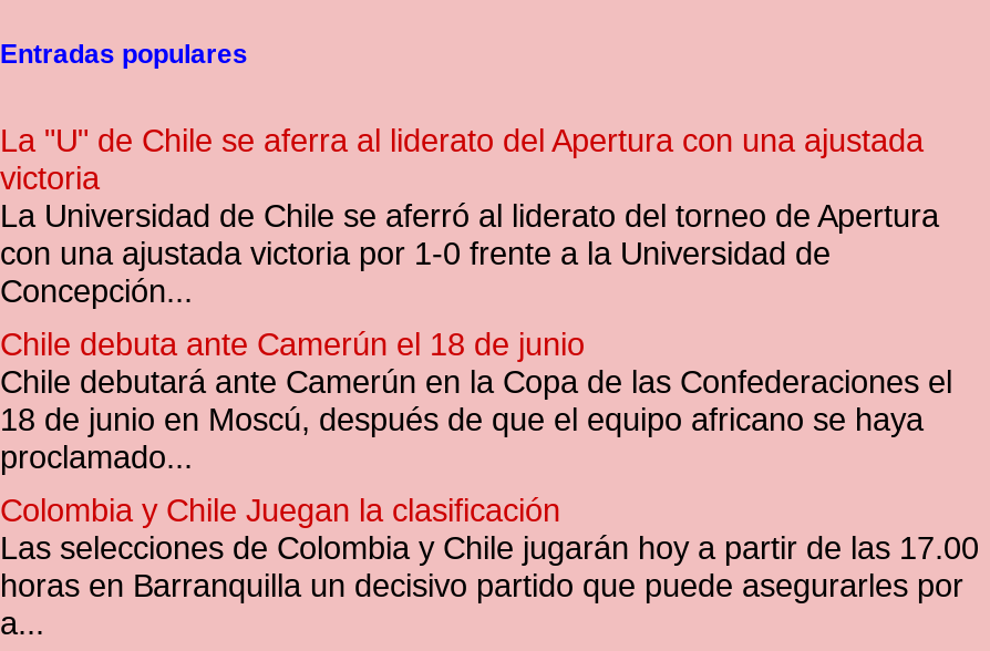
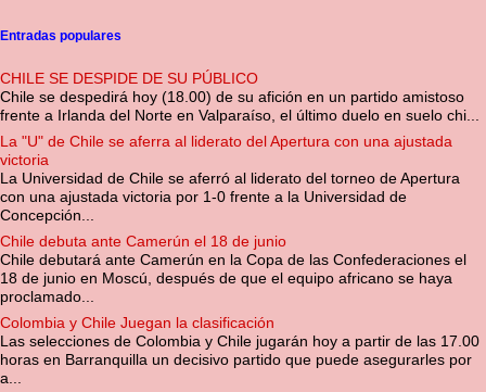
none -> [0,69,479,123] CHILE SE DESPIDE DE SU PÚBLICO | Chile se despedirá hoy (18.00) de su afición en un partido amistoso | frente a Irlanda del Norte en Valparaíso, el último duelo en suelo chi...

